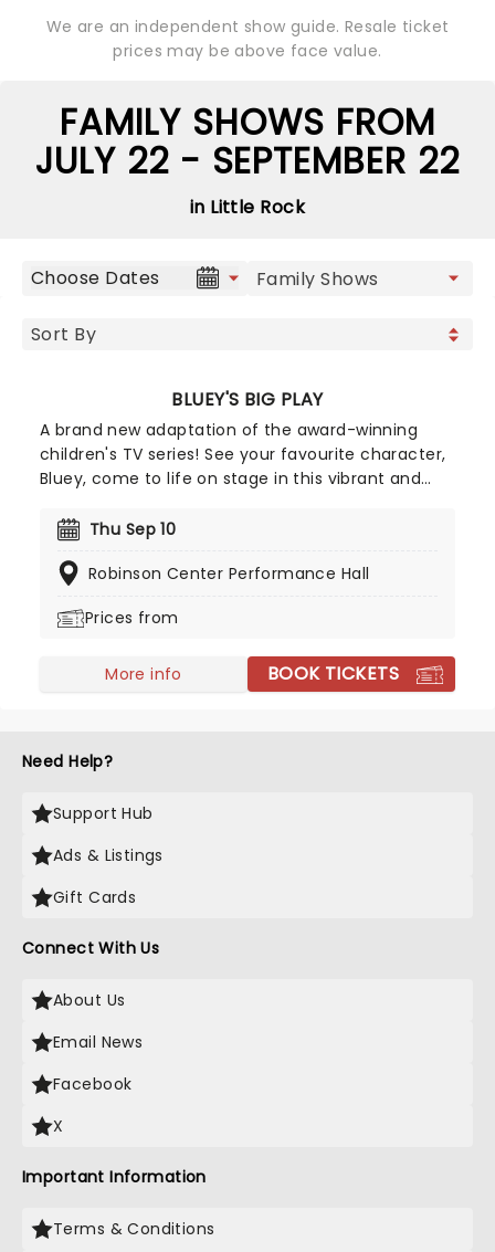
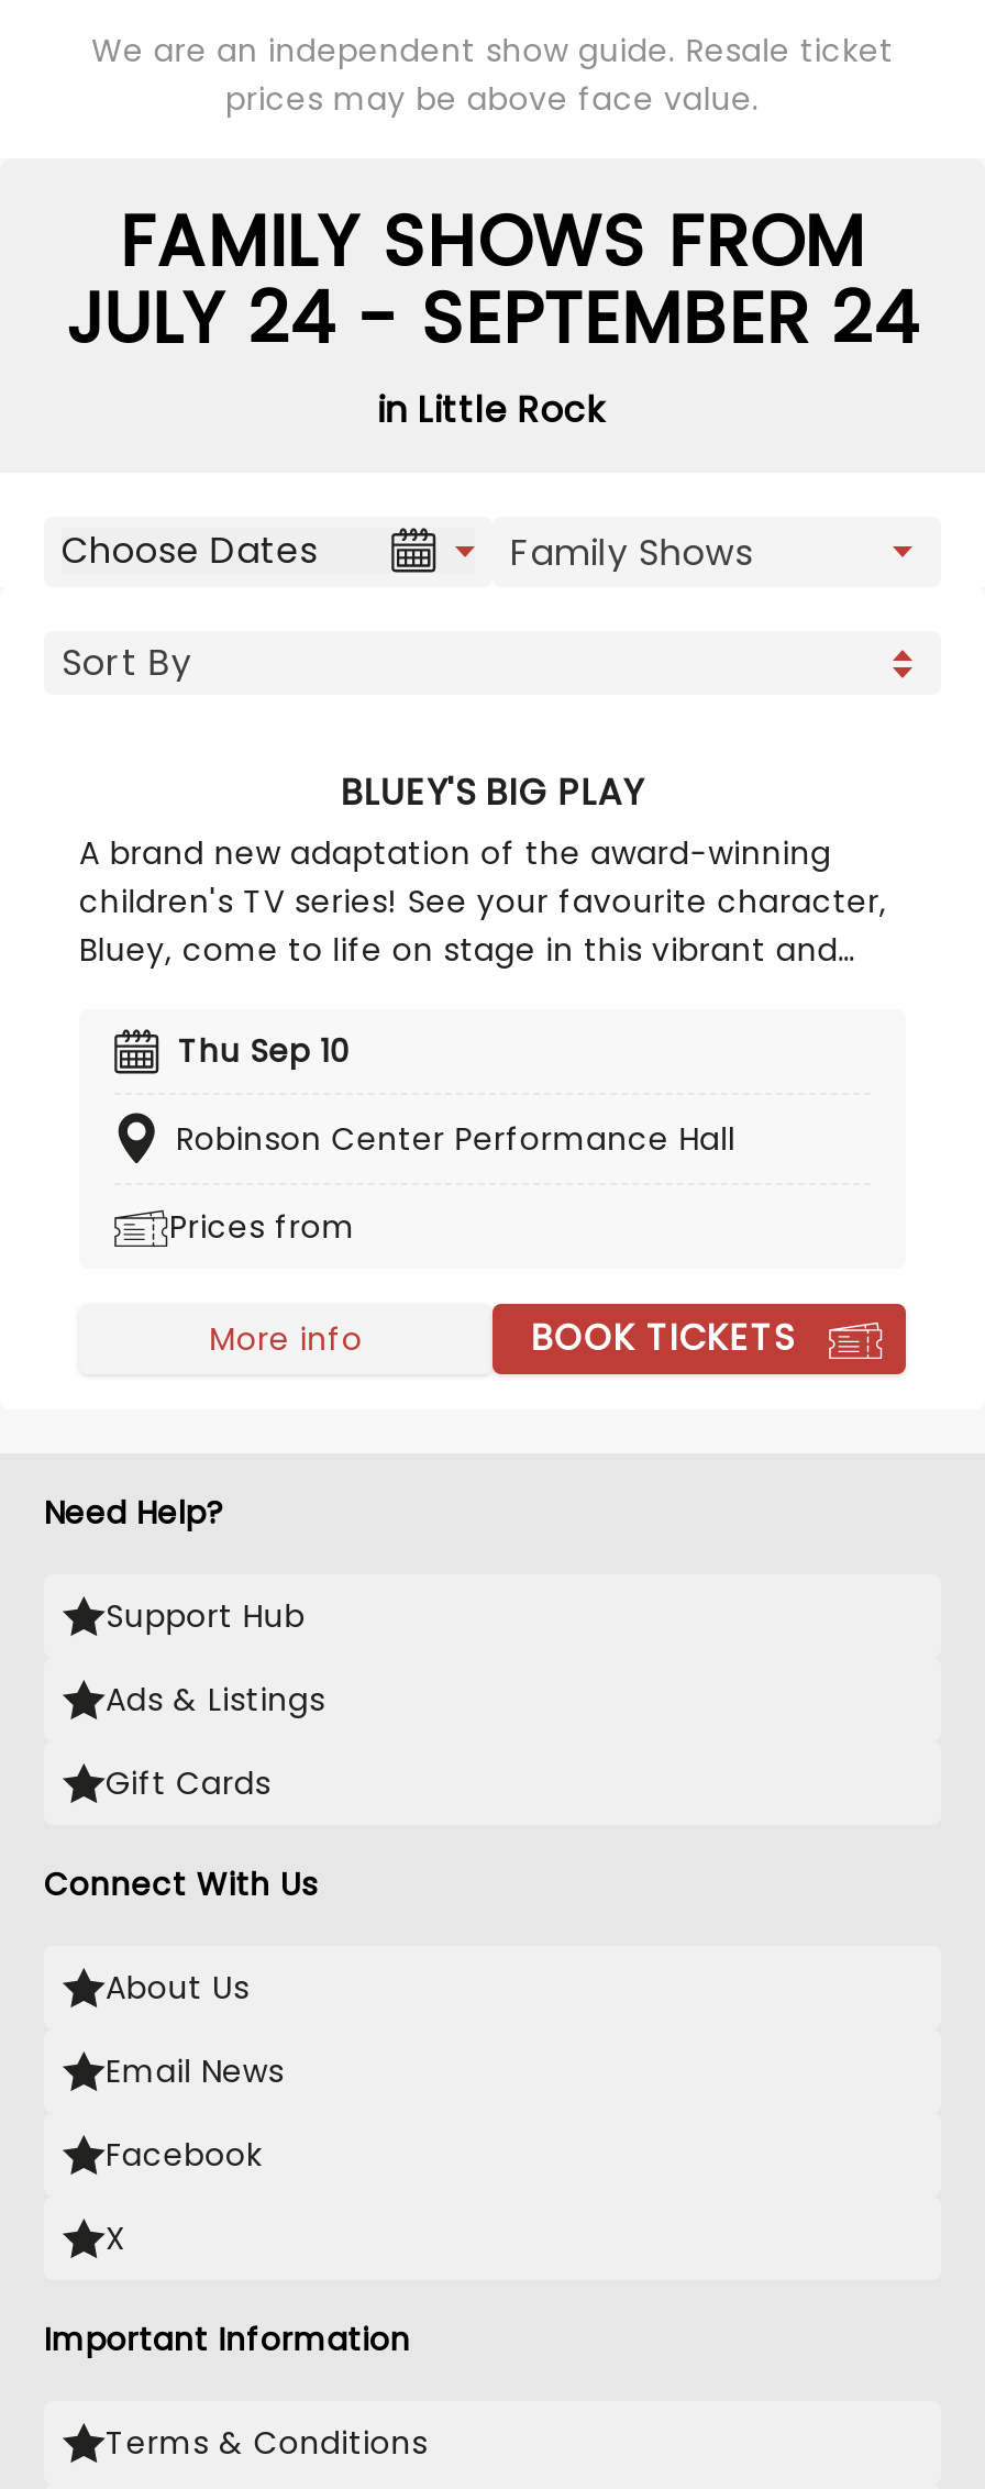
[35,136,460,186] JULY 22 - SEPTEMBER 22 -> [66,268,919,367] JULY 24 - SEPTEMBER 24

